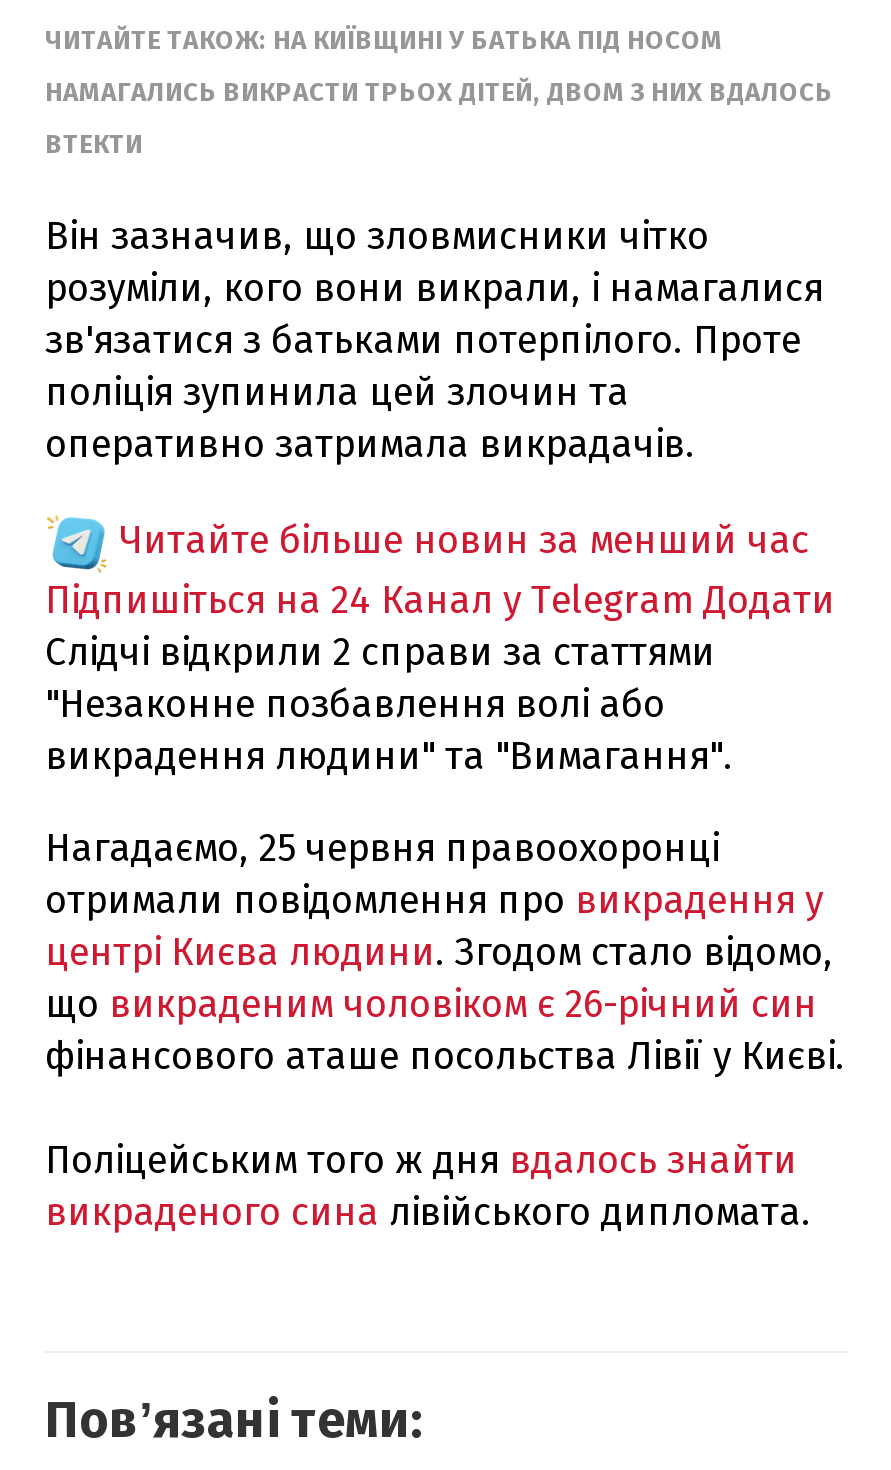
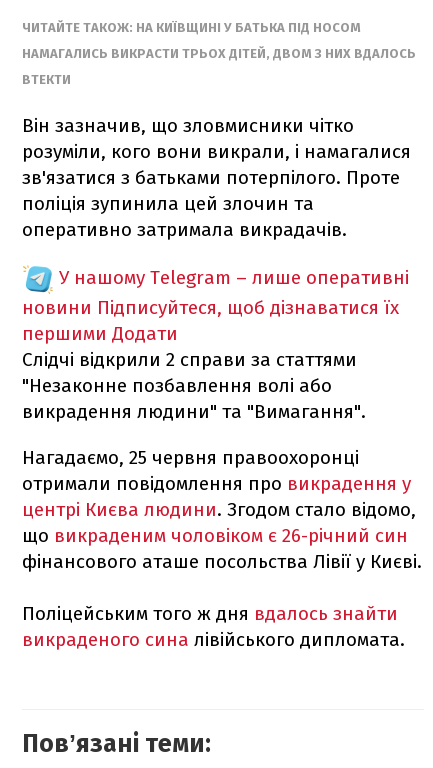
[45,516,835,622] Читайте більше новин за менший час | Підпишіться на 24 Канал у Telegram Додати -> [22,266,409,345] У нашому Telegram – лише оперативні | новини Підписуйтеся, щоб дізнаватися їх | першими Додати

